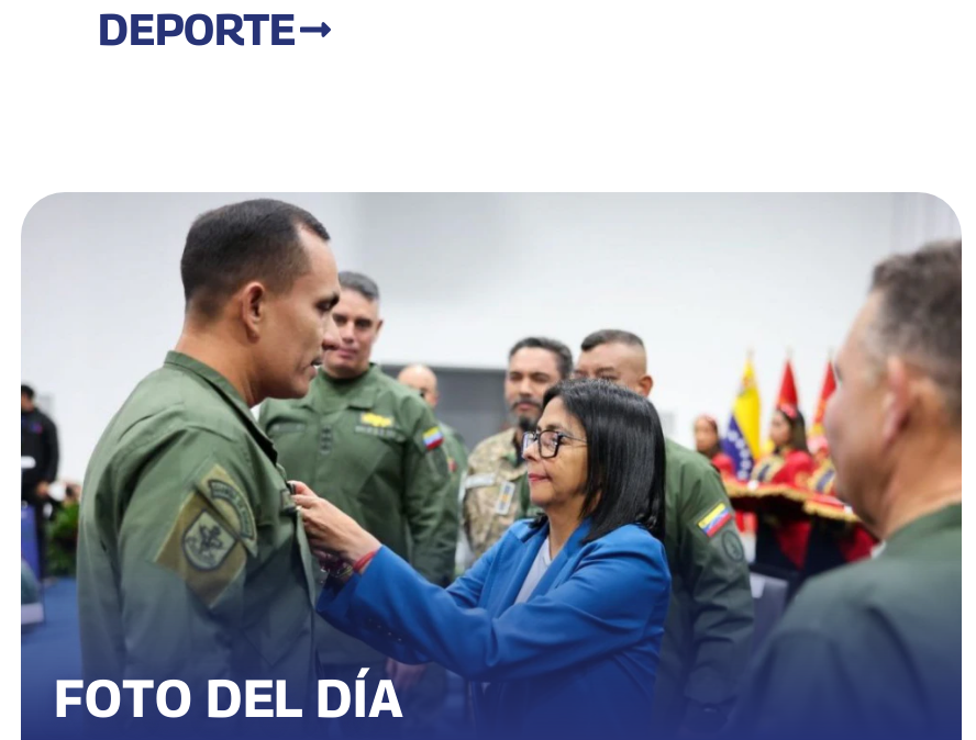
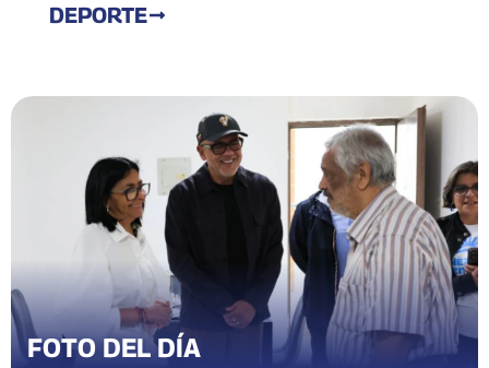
[19,195,964,714] [image] -> [11,98,479,356] [image]

